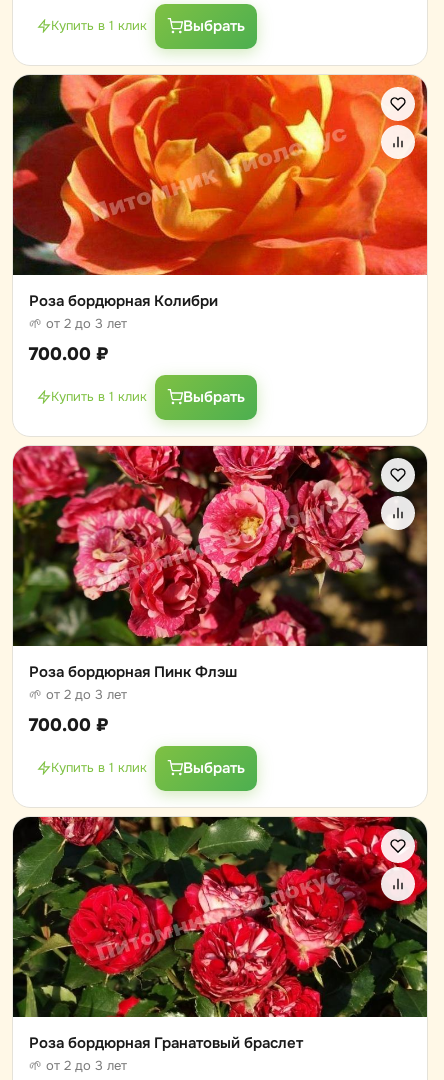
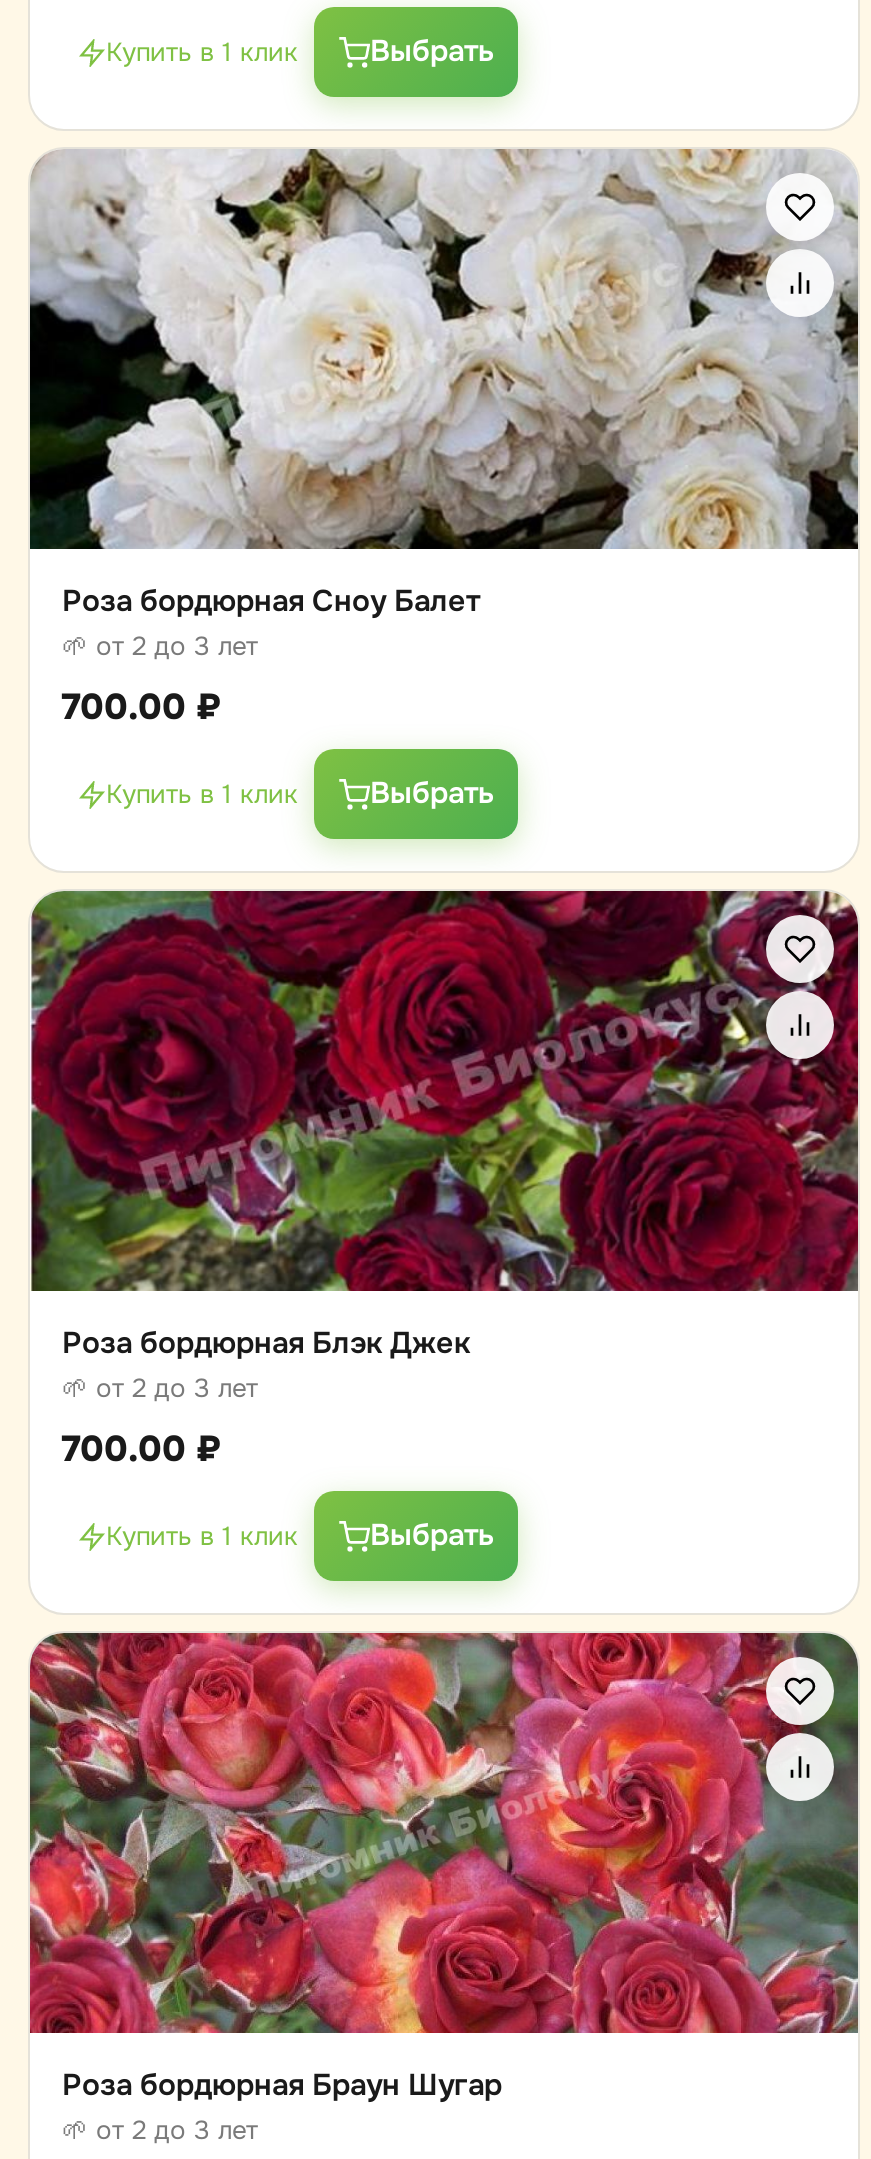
[12,74,428,310] [image] | Роза бордюрная Колибри -> [28,148,860,621] [image] | Роза бордюрная Сноу Балет
[12,445,428,681] [image] | Роза бордюрная Пинк Флэш -> [30,888,860,1363] [image] | Роза бордюрная Блэк Джек
[12,816,428,1052] [image] | Роза бордюрная Гранатовый браслет -> [28,1632,858,2105] [image] | Роза бордюрная Браун Шугар

